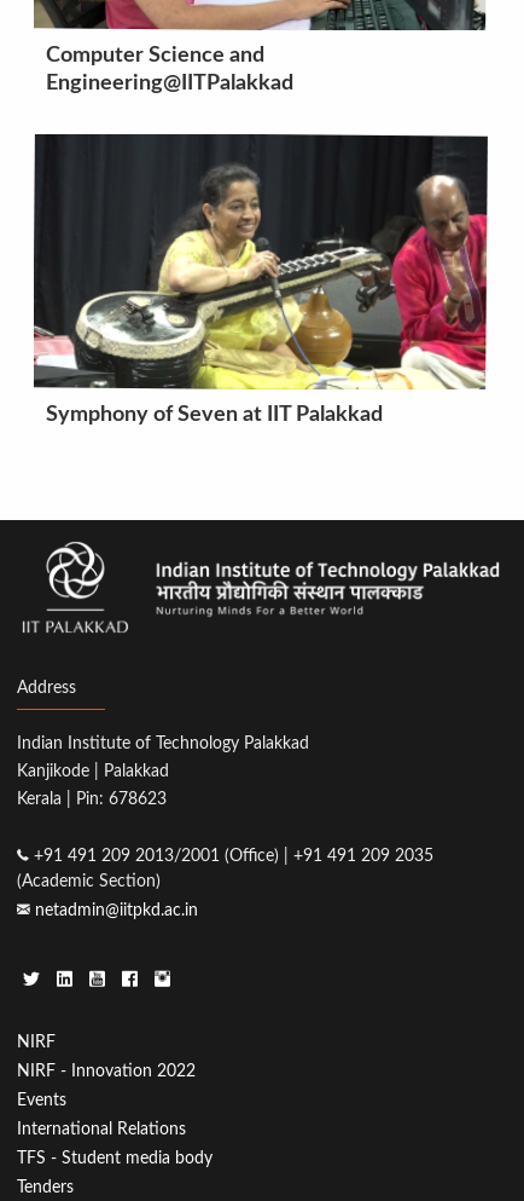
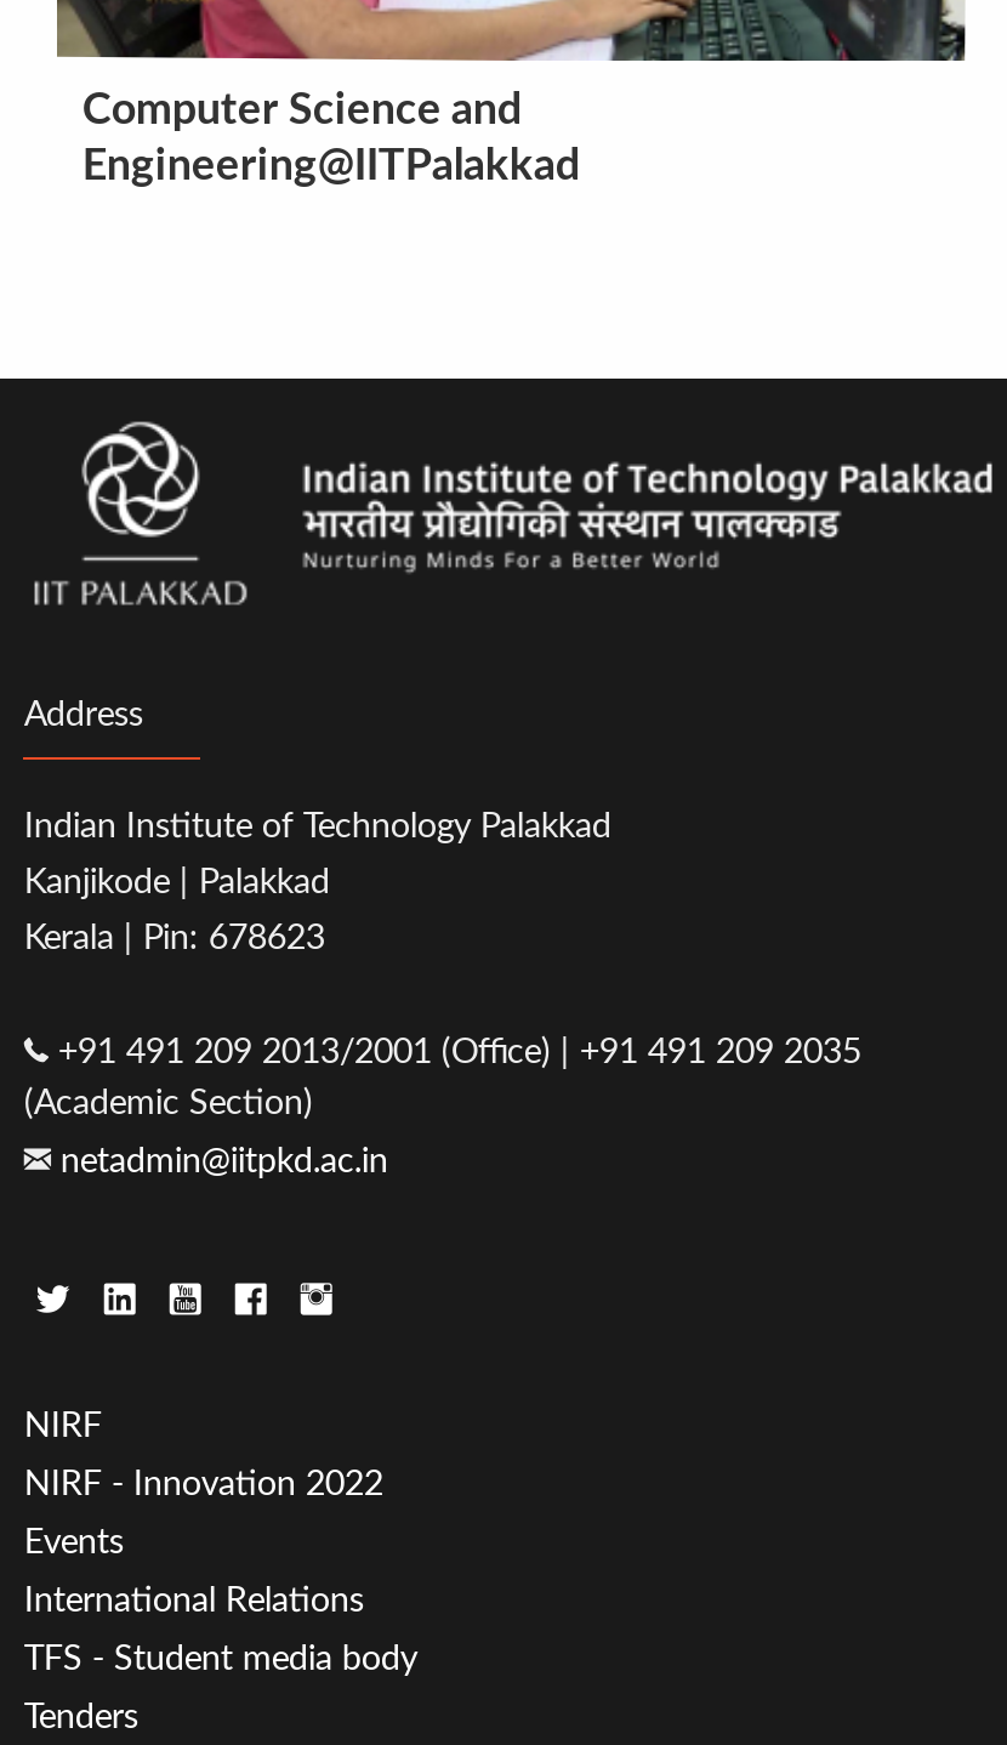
[33,133,489,426] [image] | Symphony of Seven at IIT Palakkad -> none

